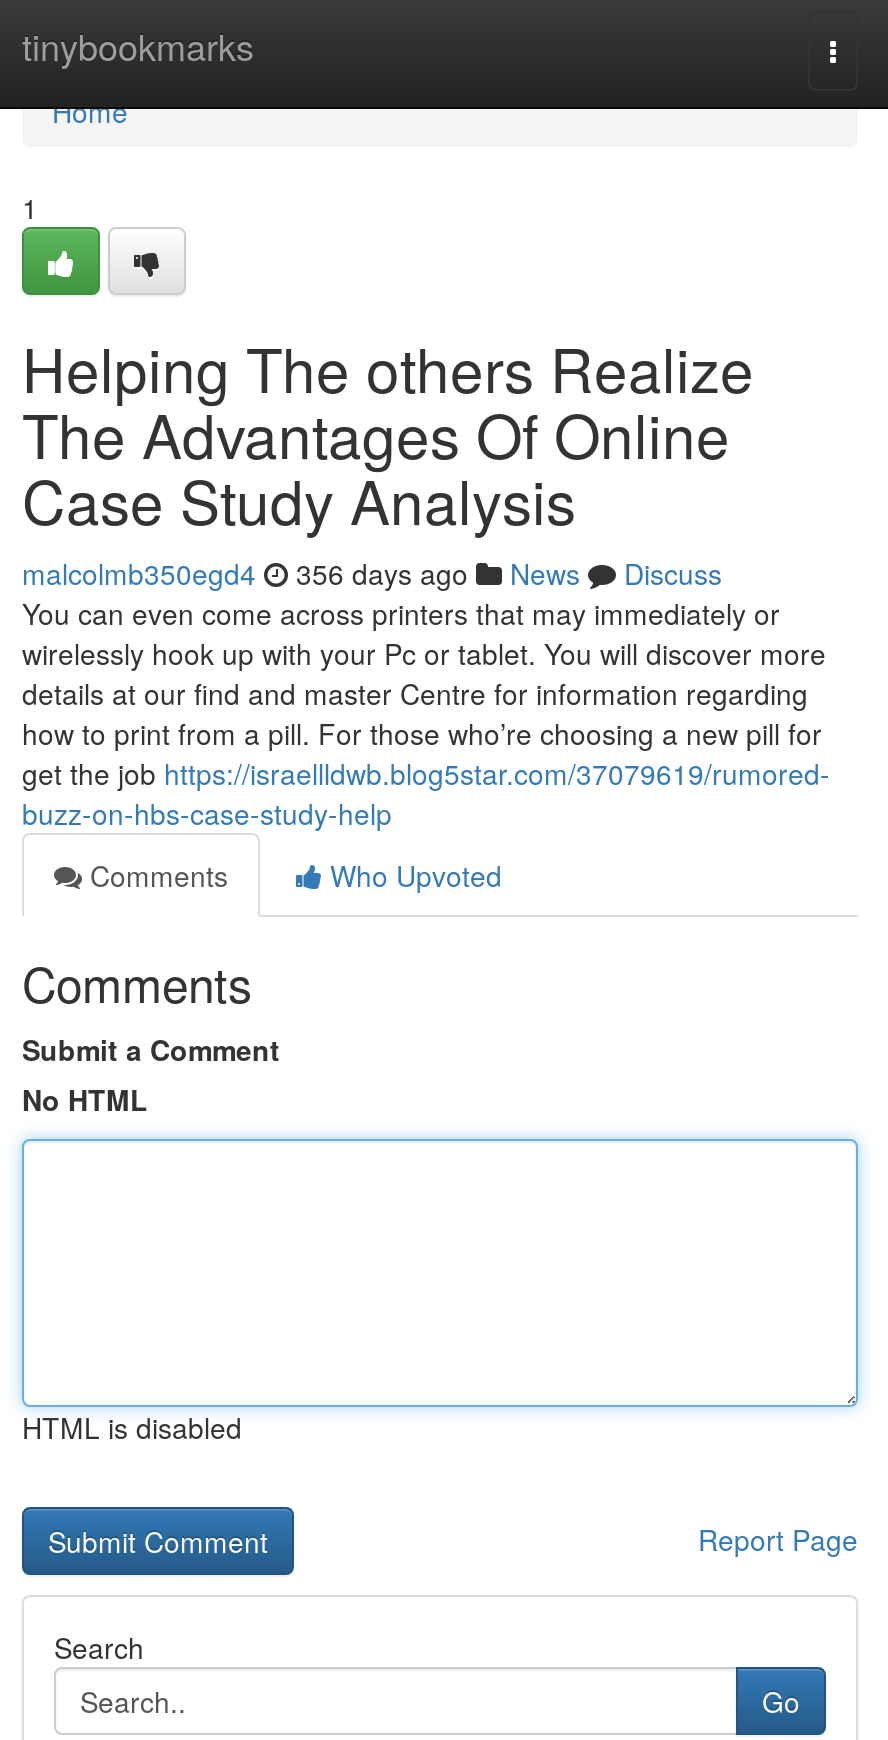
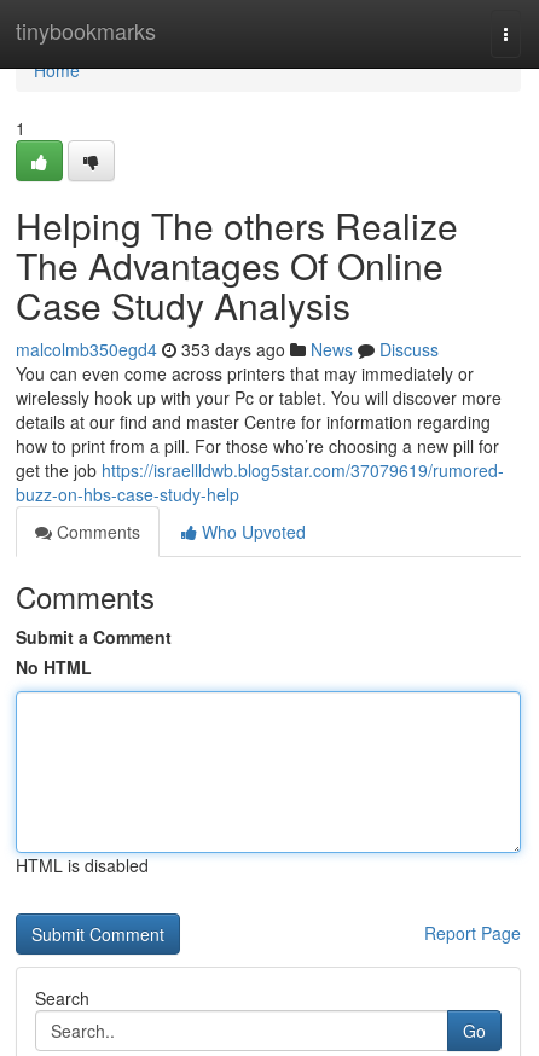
[22,553,722,593] malcolmb350egd4 356 days ago News Discuss -> [16,337,439,361] malcolmb350egd4 353 days ago News Discuss

